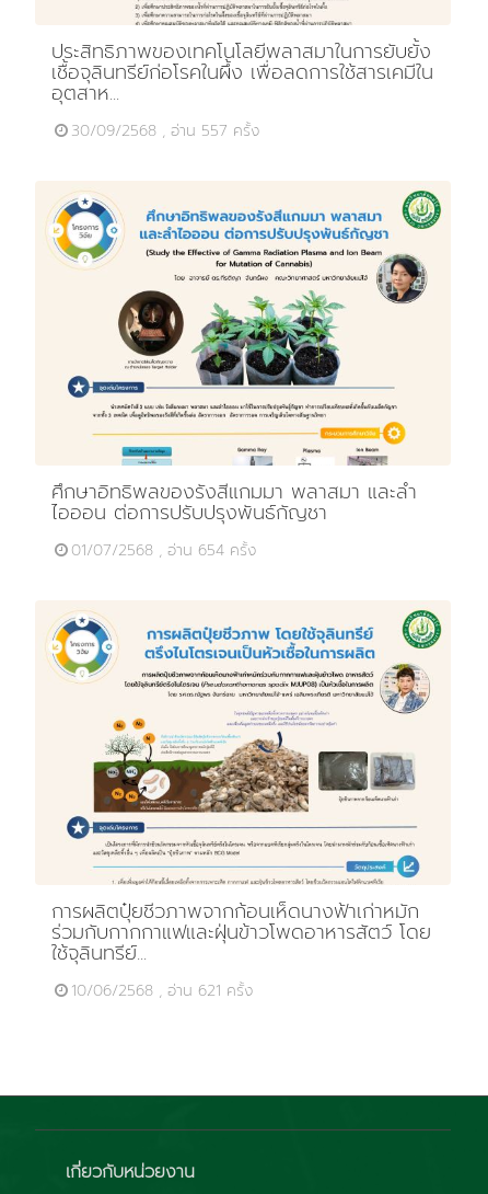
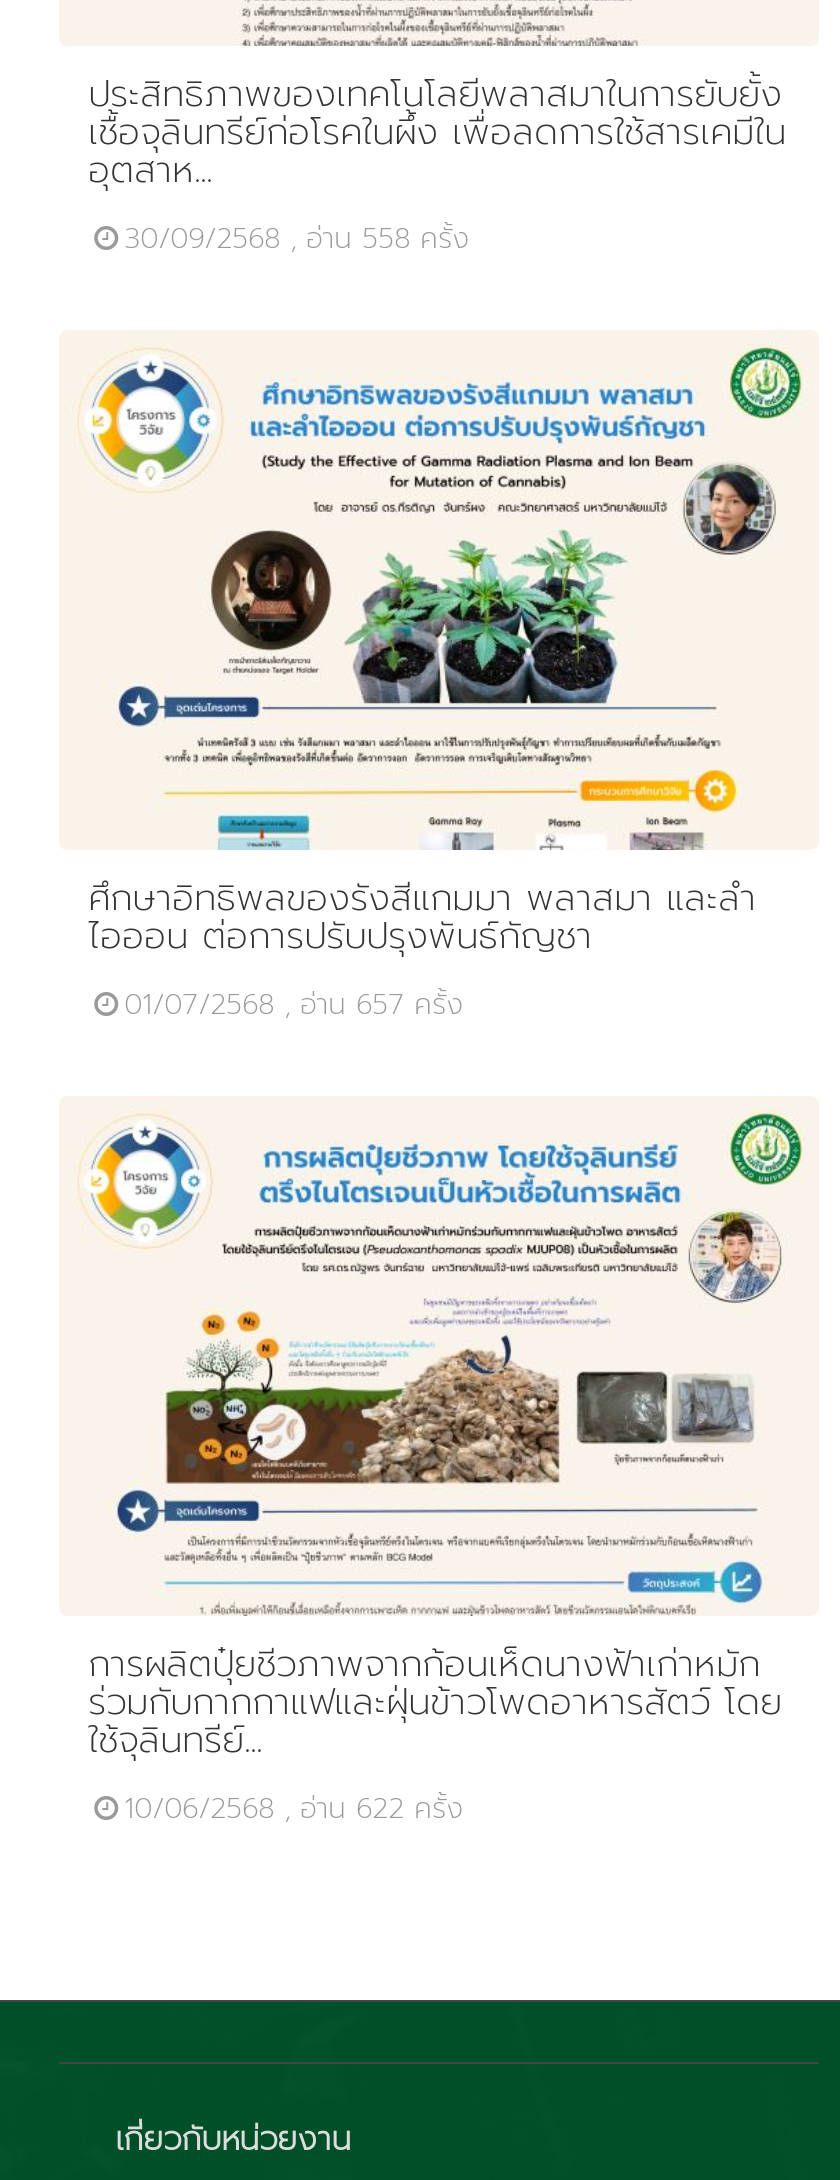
[71,119,259,142] 30/09/2568 , อ่าน 557 ครั้ง -> [124,218,468,260] 30/09/2568 , อ่าน 558 ครั้ง
[71,539,256,562] 01/07/2568 , อ่าน 654 ครั้ง -> [124,984,462,1026] 01/07/2568 , อ่าน 657 ครั้ง
[71,979,252,1002] 10/06/2568 , อ่าน 621 ครั้ง -> [124,1788,462,1830] 10/06/2568 , อ่าน 622 ครั้ง

